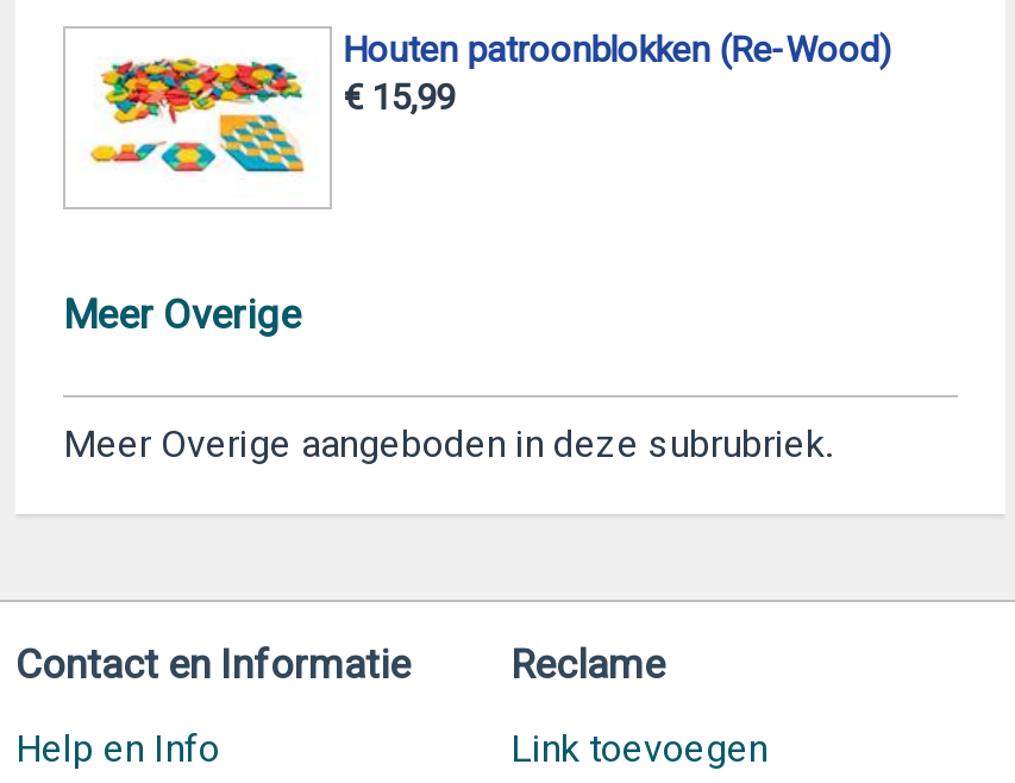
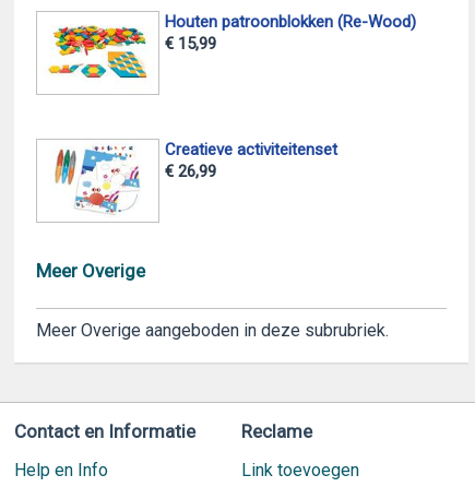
none -> [54,140,337,215] [image] | Creatieve activiteitenset | € 26,99

